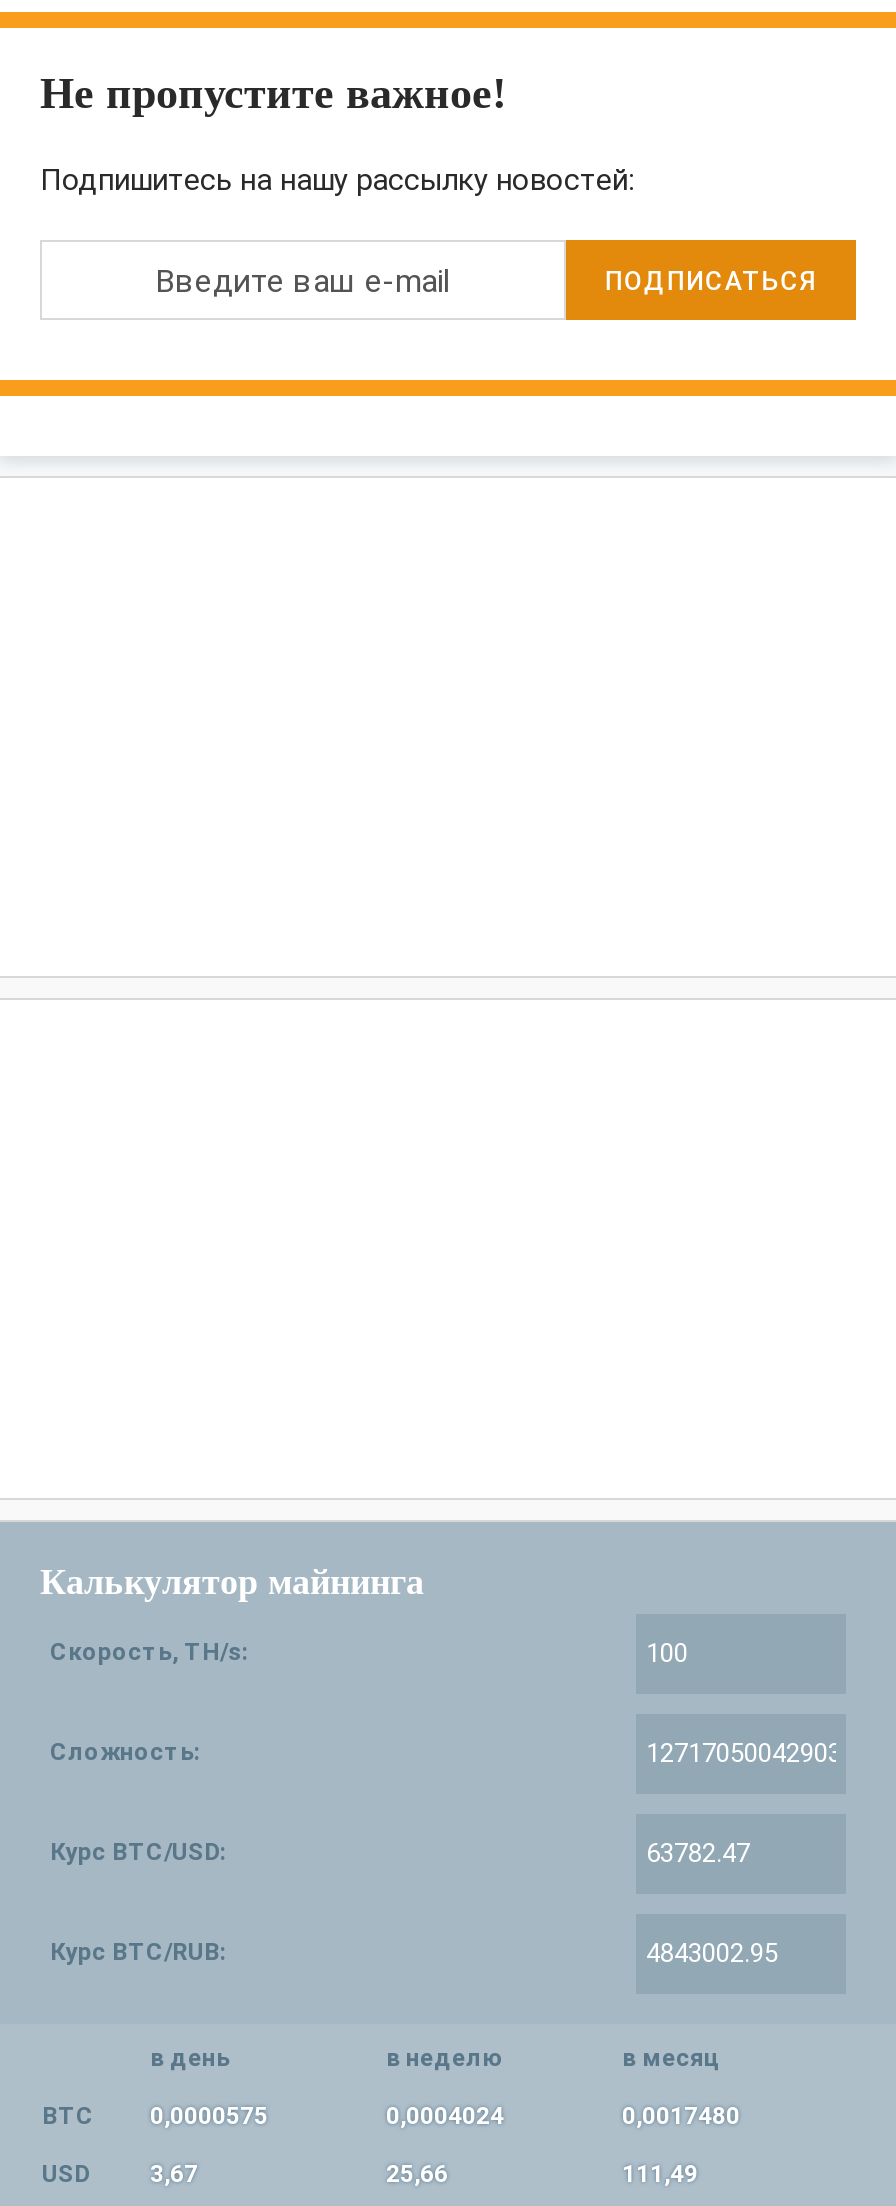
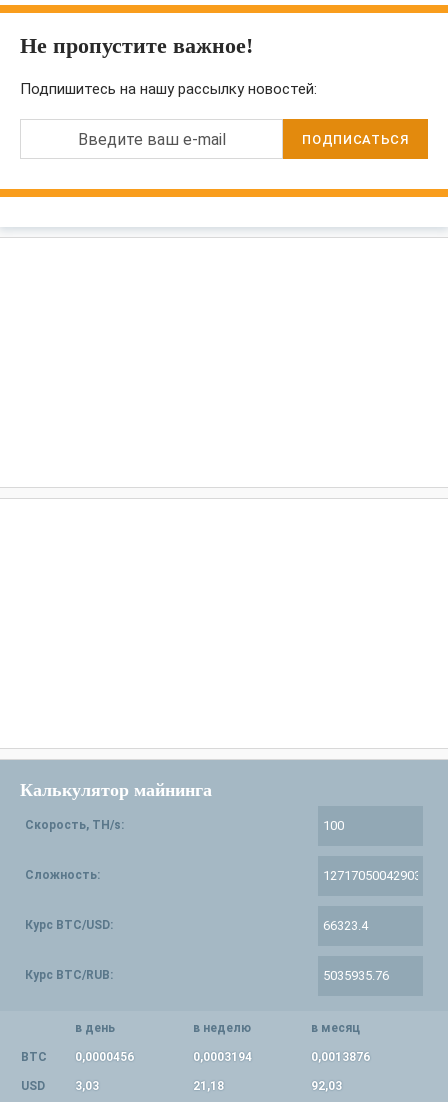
[42,2102,268,2130] BTC 0,0000575 -> [21,1050,134,1064] BTC 0,0000456
[386,2102,504,2130] 0,0004024 -> [193,1050,252,1064] 0,0003194
[622,2102,740,2130] 0,0017480 -> [311,1050,370,1064] 0,0013876
[150,2160,198,2188] 3,67 -> [75,1079,99,1093] 3,03
[386,2160,448,2188] 25,66 -> [193,1079,224,1093] 21,18
[622,2160,698,2188] 111,49 -> [311,1079,342,1093] 92,03

